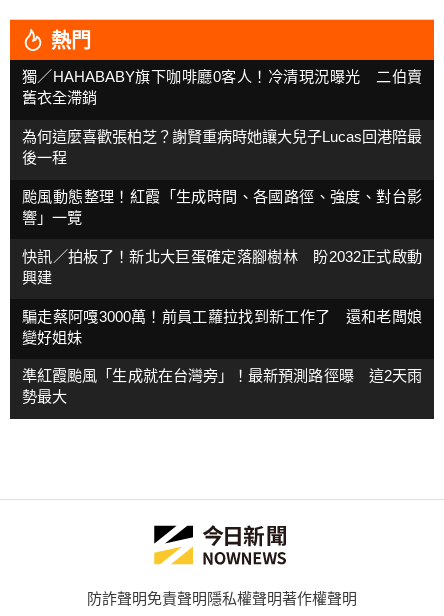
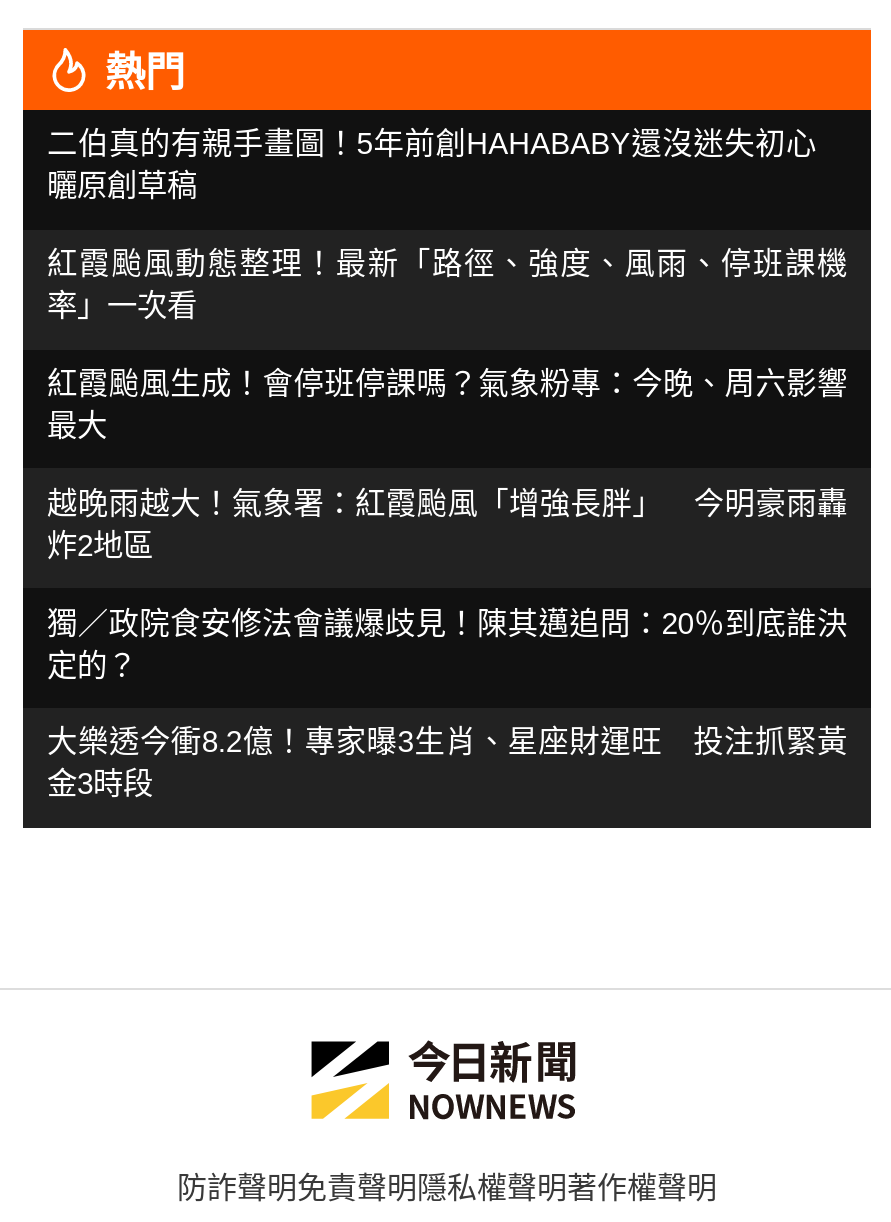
[22,68,422,106] 獨／HAHABABY旗下咖啡廳0客人！冷清現況曝光 二伯賣 | 舊衣全滯銷 -> [47,127,847,203] 二伯真的有親手畫圖！5年前創HAHABABY還沒迷失初心 | 曬原創草稿
[22,128,422,166] 為何這麼喜歡張柏芝？謝賢重病時她讓大兒子Lucas回港陪最 | 後一程 -> [47,246,847,322] 紅霞颱風動態整理！最新「路徑、強度、風雨、停班課機 | 率」一次看
[22,188,422,226] 颱風動態整理！紅霞「生成時間、各國路徑、強度、對台影 | 響」一覽 -> [47,366,847,442] 紅霞颱風生成！會停班停課嗎？氣象粉專：今晚、周六影響 | 最大
[22,248,422,286] 快訊／拍板了！新北大巨蛋確定落腳樹林 盼2032正式啟動 | 興建 -> [47,486,847,562] 越晚雨越大！氣象署：紅霞颱風「增強長胖」 今明豪雨轟 | 炸2地區
[22,308,422,346] 騙走蔡阿嘎3000萬！前員工蘿拉找到新工作了 還和老闆娘 | 變好姐妹 -> [47,605,847,681] 獨／政院食安修法會議爆歧見！陳其邁追問：20％到底誰決 | 定的？
[22,367,422,405] 準紅霞颱風「生成就在台灣旁」！最新預測路徑曝 這2天雨 | 勢最大 -> [47,725,847,801] 大樂透今衝8.2億！專家曝3生肖、星座財運旺 投注抓緊黃 | 金3時段

